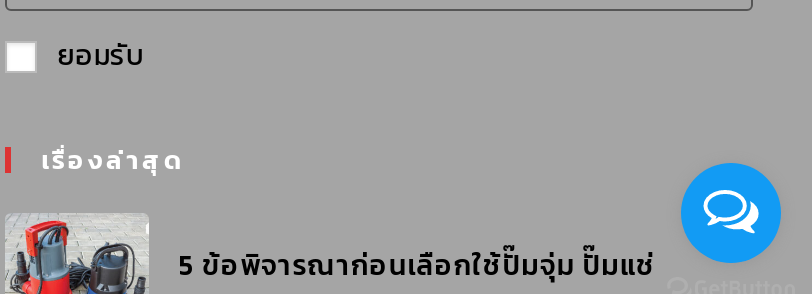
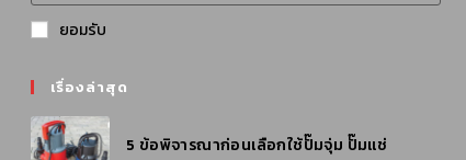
[679,162,783,266] [image] -> none

